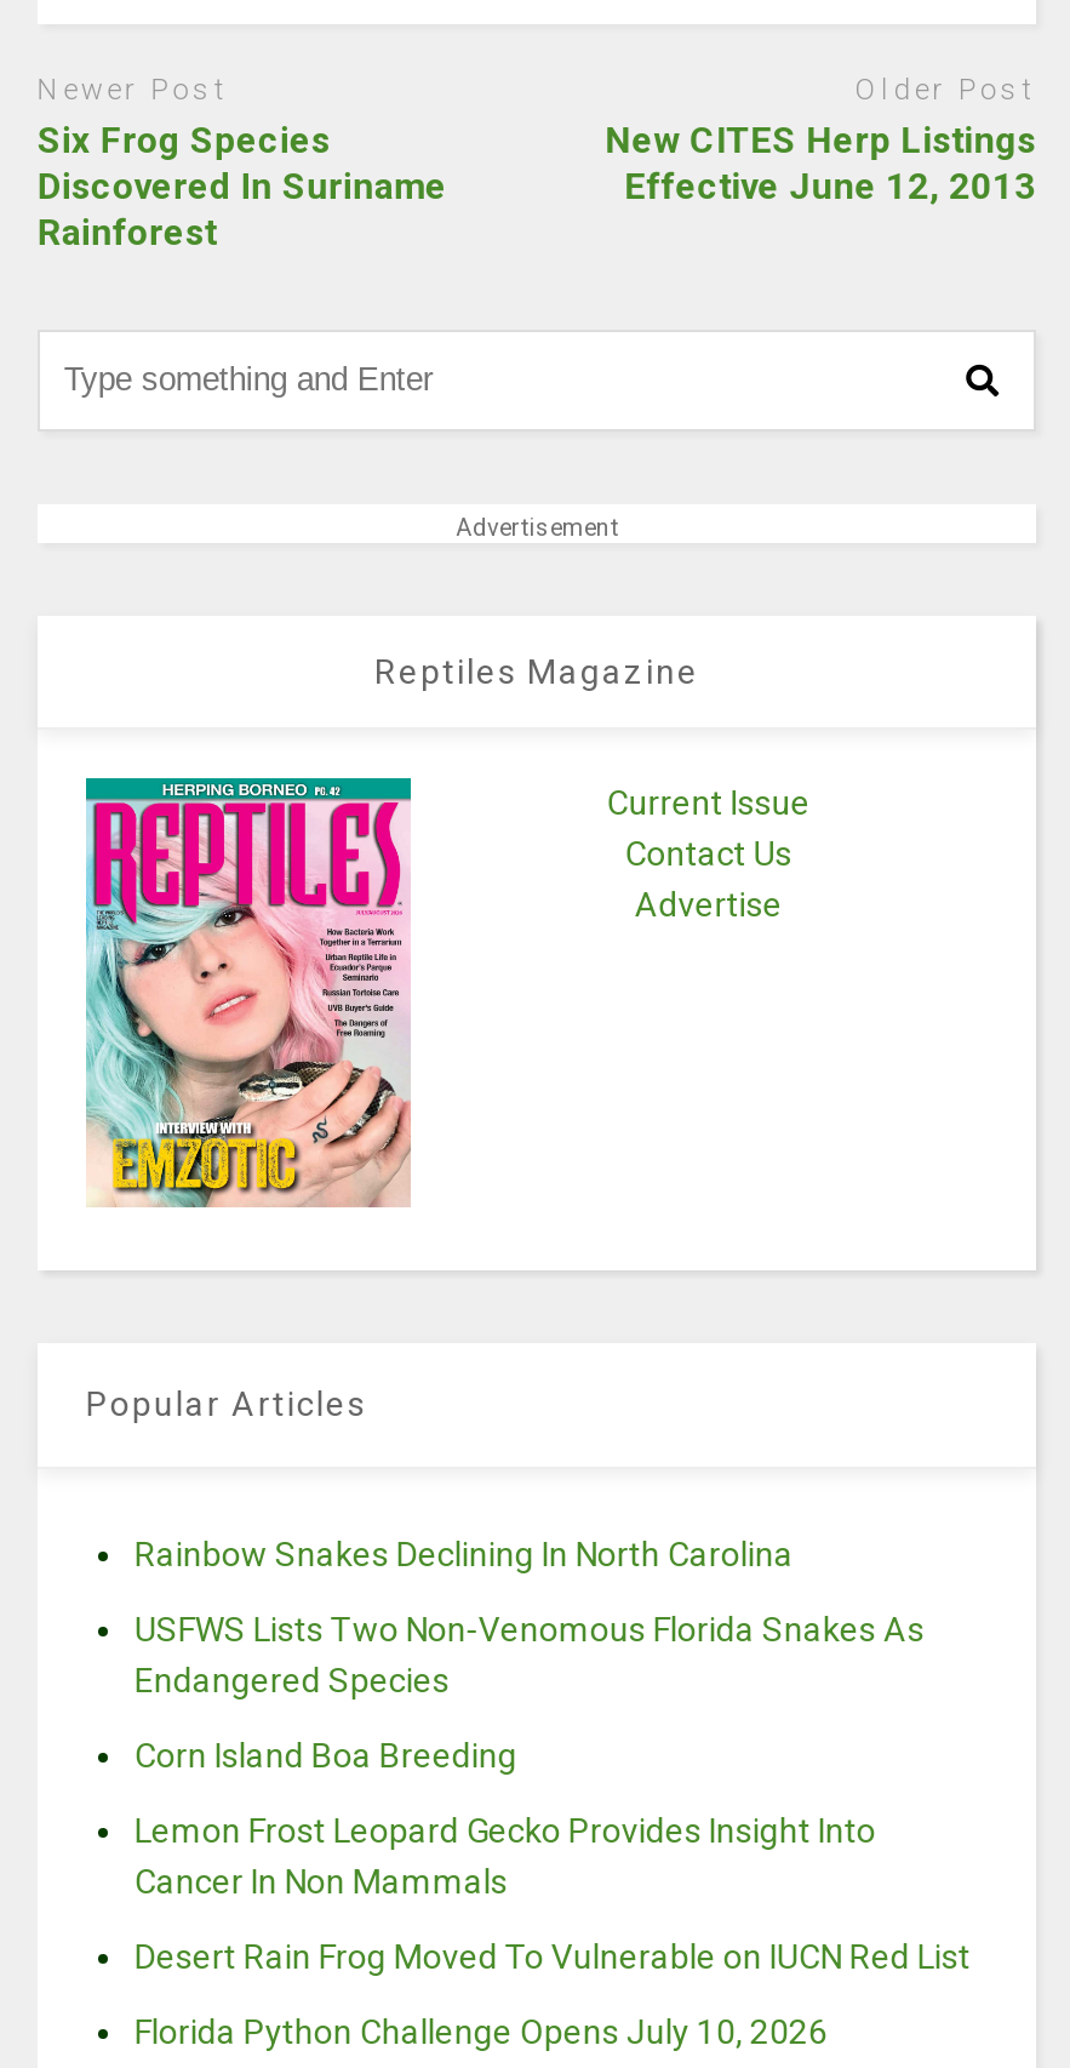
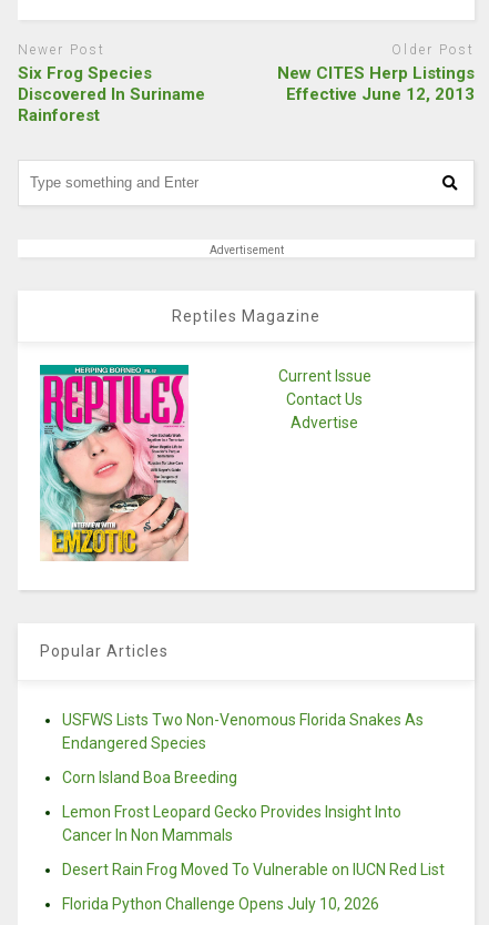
[134,1535,793,1573] Rainbow Snakes Declining In North Carolina -> none

